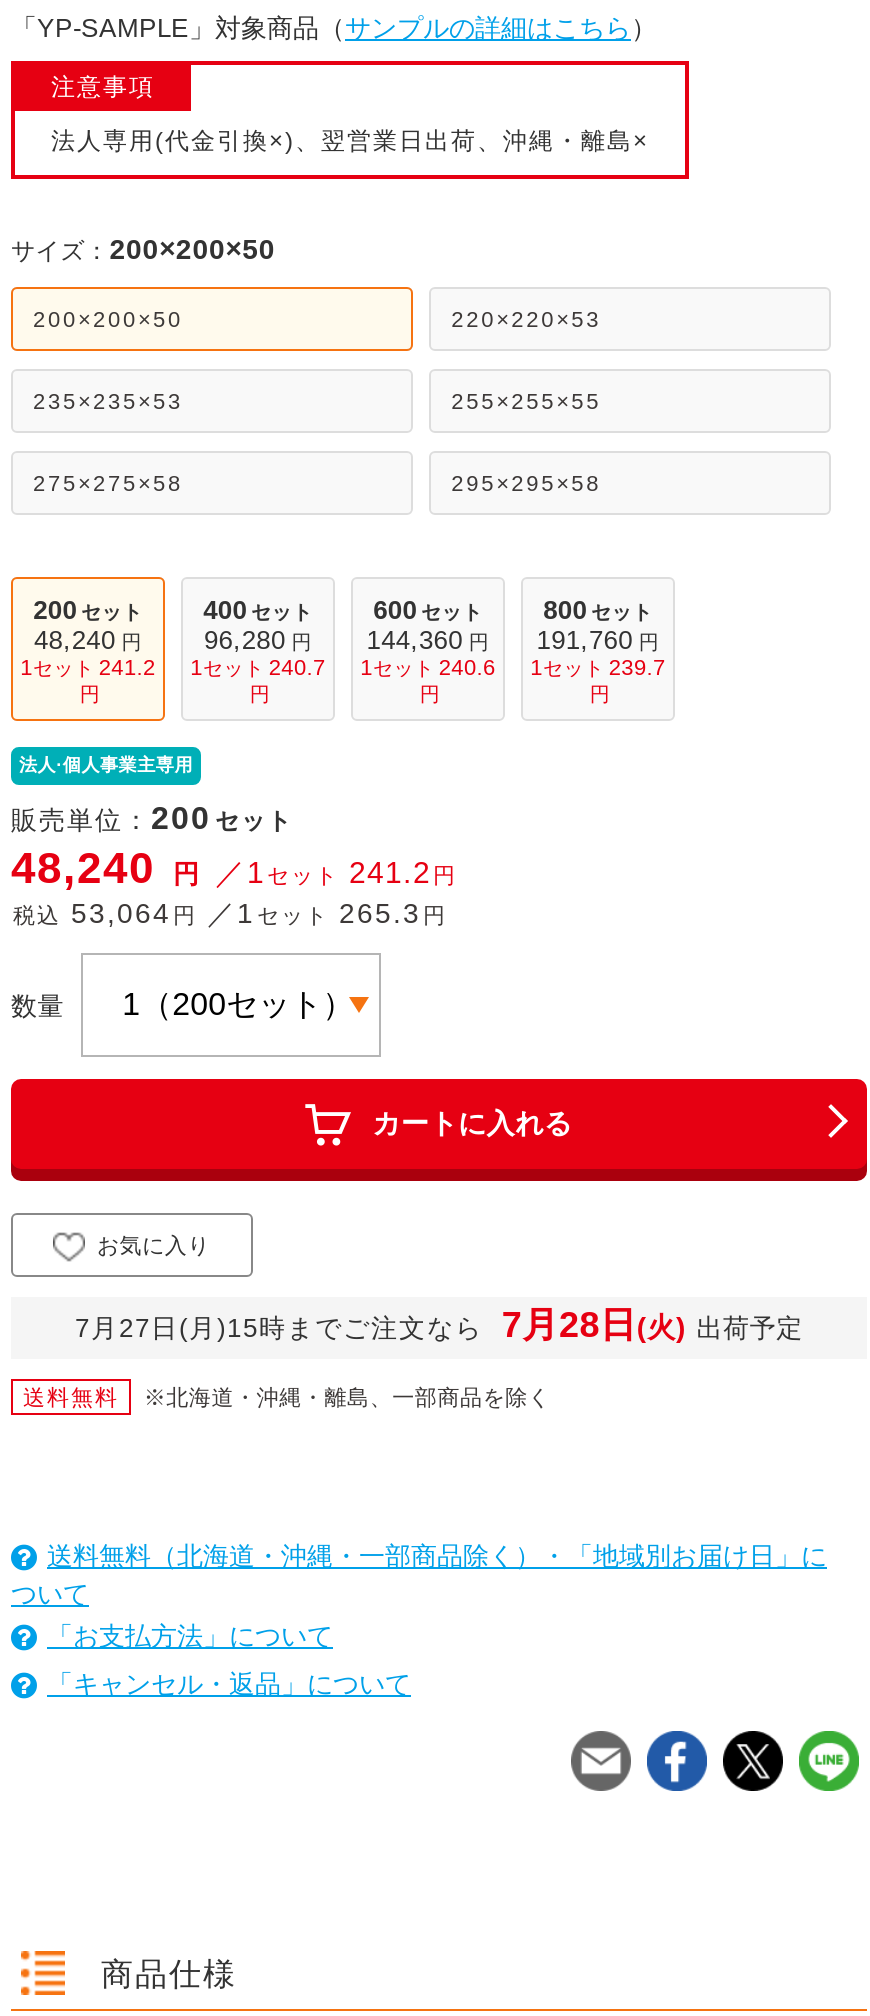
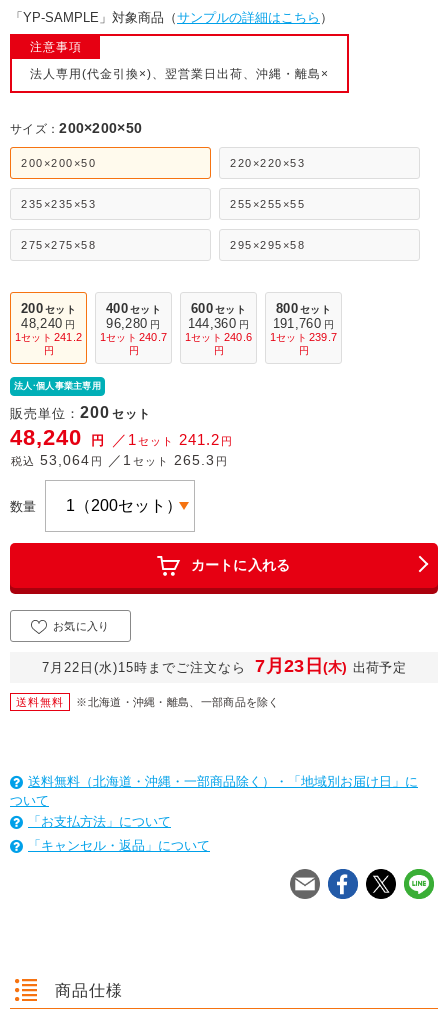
[75,1312,483,1342] 7月27日(月)15時までご注文なら -> [42,660,246,675] 7月22日(水)15時までご注文なら
[502,1304,803,1344] 7月28日(火) 出荷予定 -> [255,656,406,676] 7月23日(木) 出荷予定

